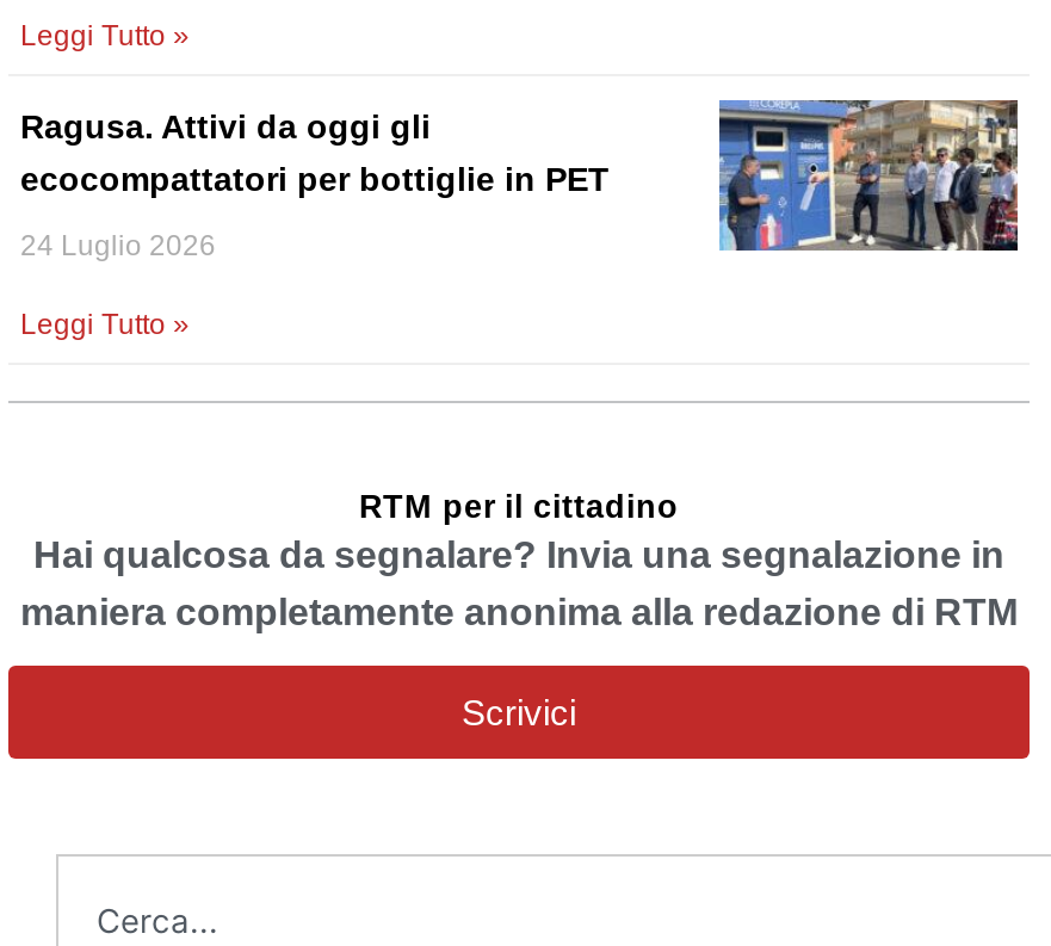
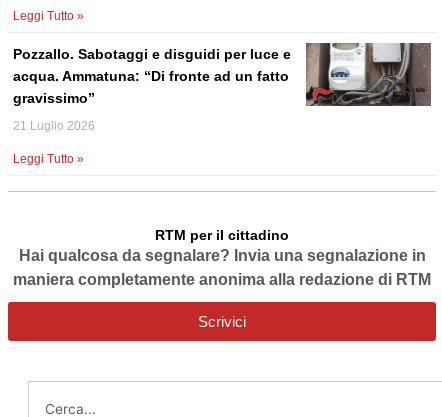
[20,107,610,197] Ragusa. Attivi da oggi gli | ecocompattatori per bottiglie in PET -> [13,46,291,106] Pozzallo. Sabotaggi e disguidi per luce e | acqua. Ammatuna: “Di fronte ad un fatto | gravissimo”
[717,99,1018,252] [image] -> [305,42,431,107] [image]
[20,228,216,262] 24 Luglio 2026 -> [13,119,95,133] 21 Luglio 2026

